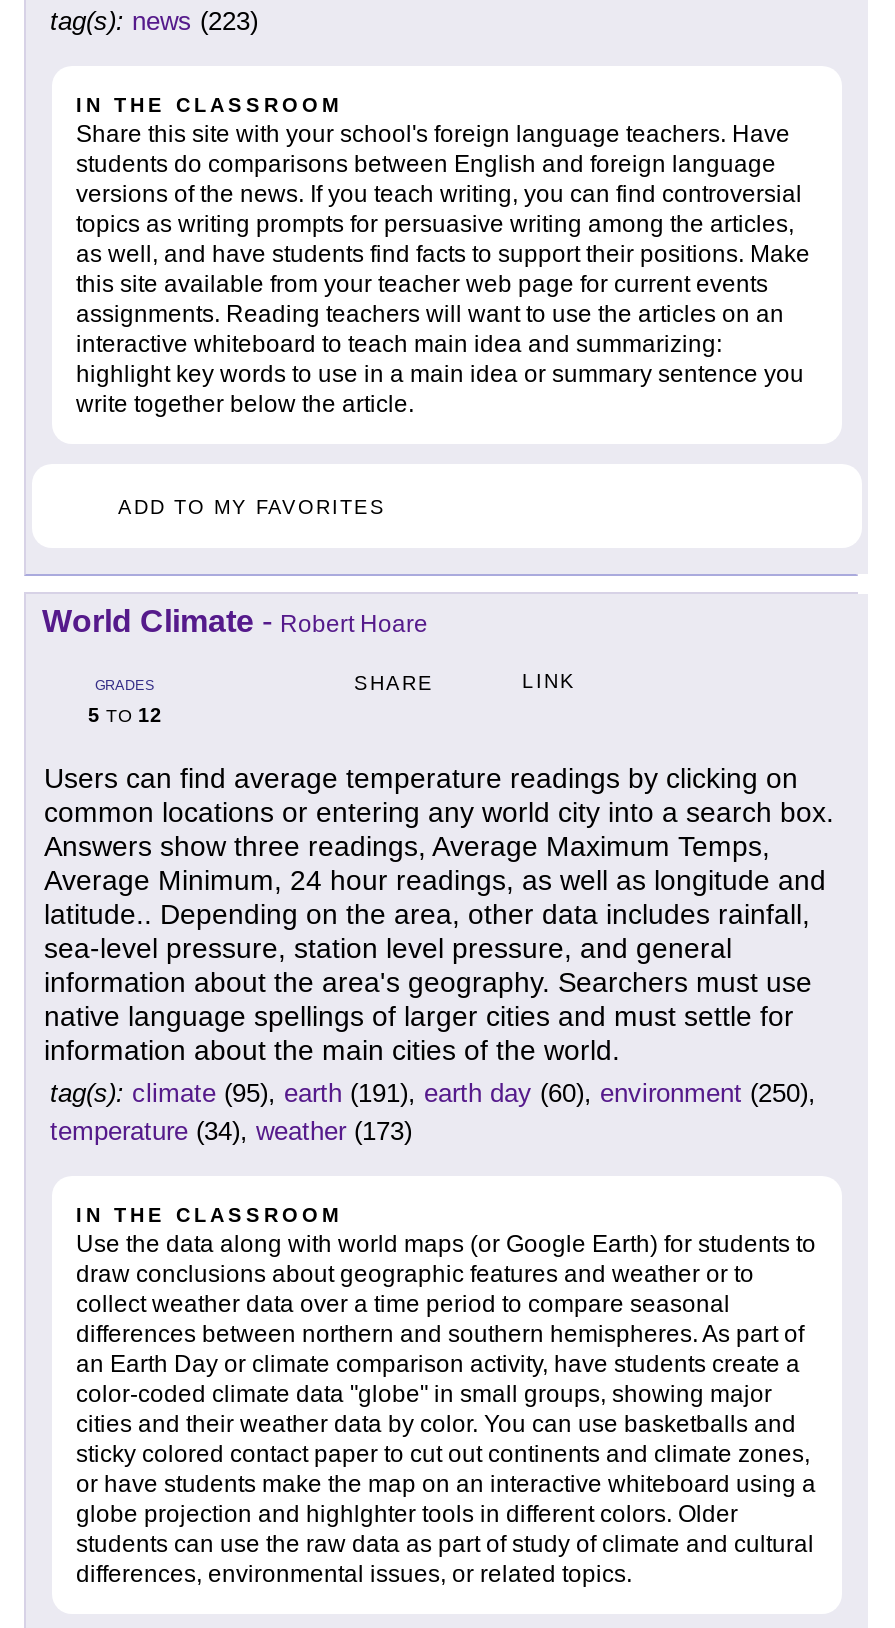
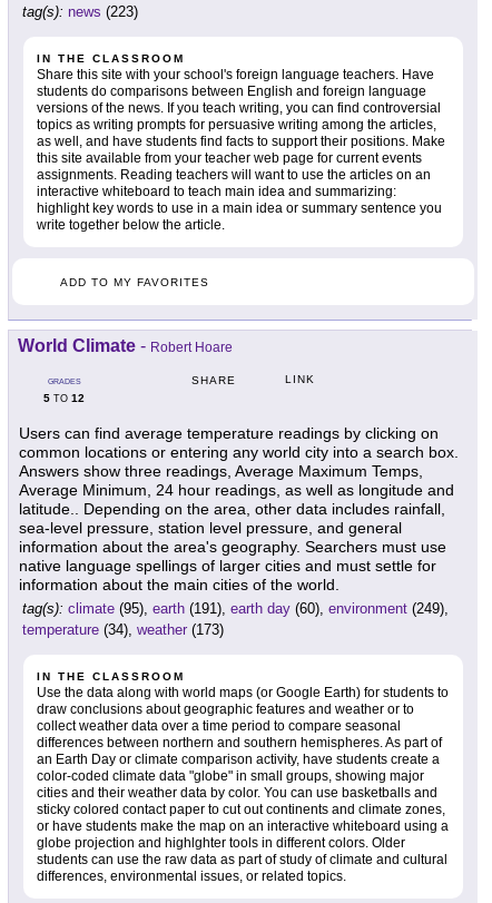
[50,1079,816,1109] tag(s): climate (95), earth (191), earth day (60), environment (250), -> [22,600,449,617] tag(s): climate (95), earth (191), earth day (60), environment (249),

